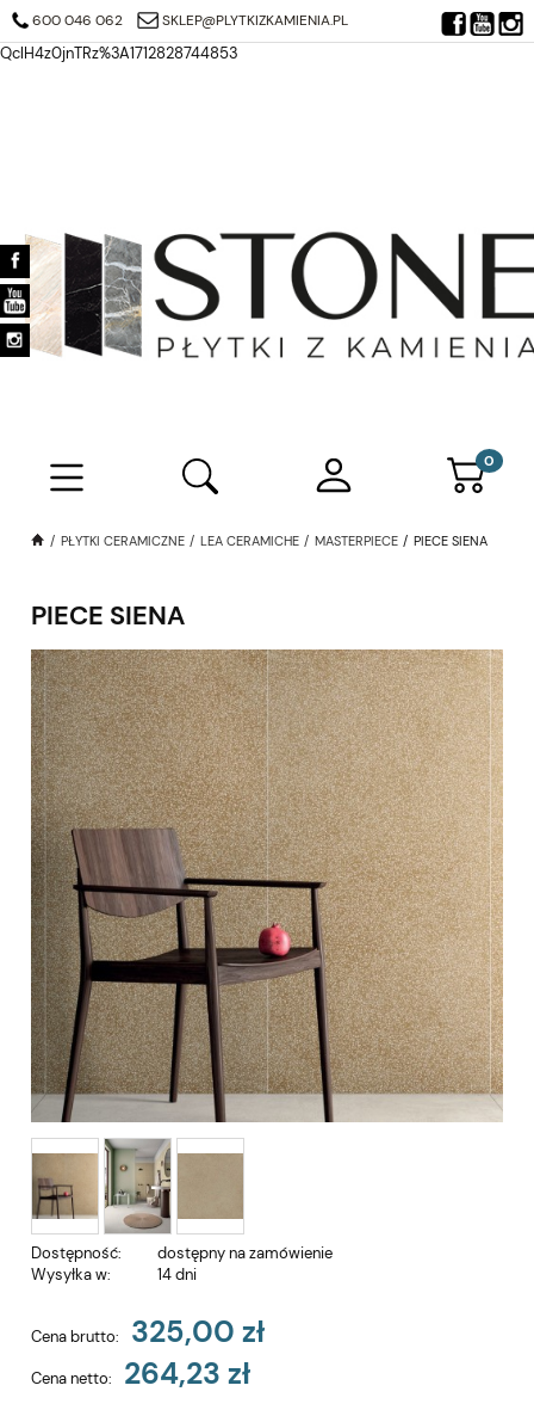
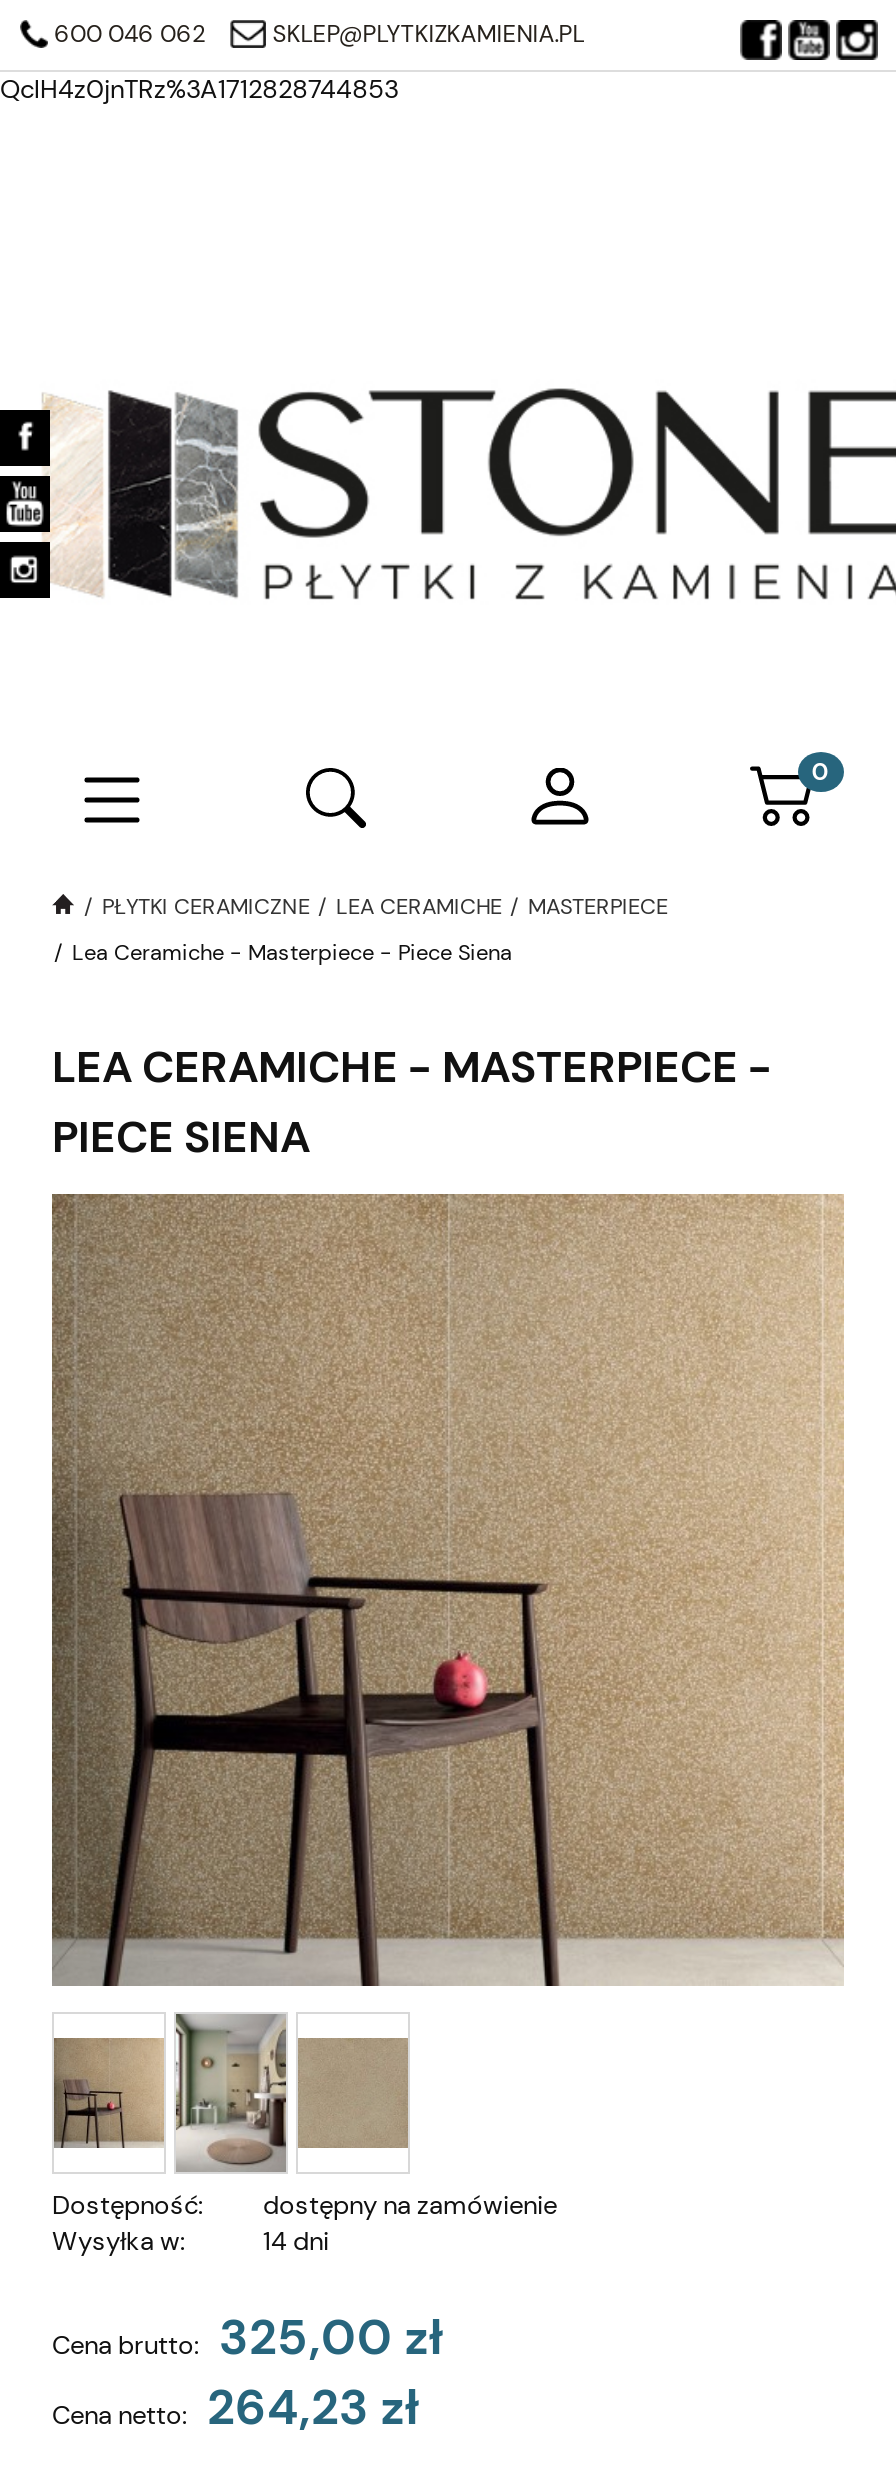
[414,532,488,549] PIECE SIENA -> [52,938,772,1096] Lea Ceramiche - Masterpiece - Piece Siena | LEA CERAMICHE - MASTERPIECE -

